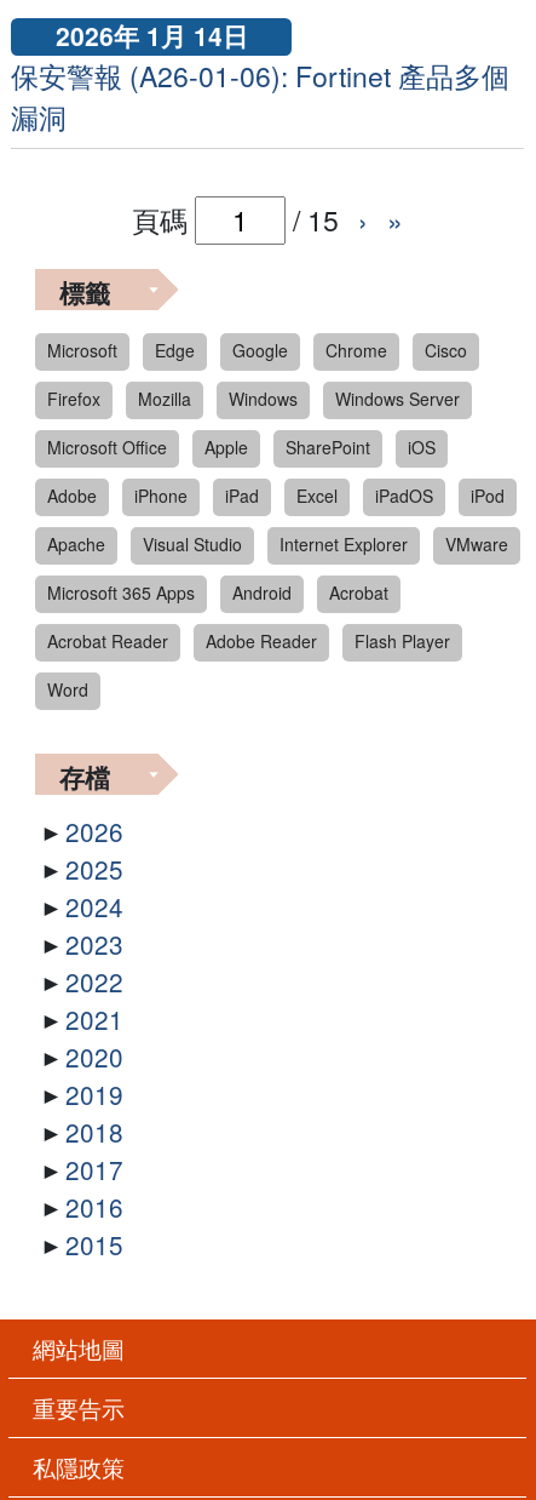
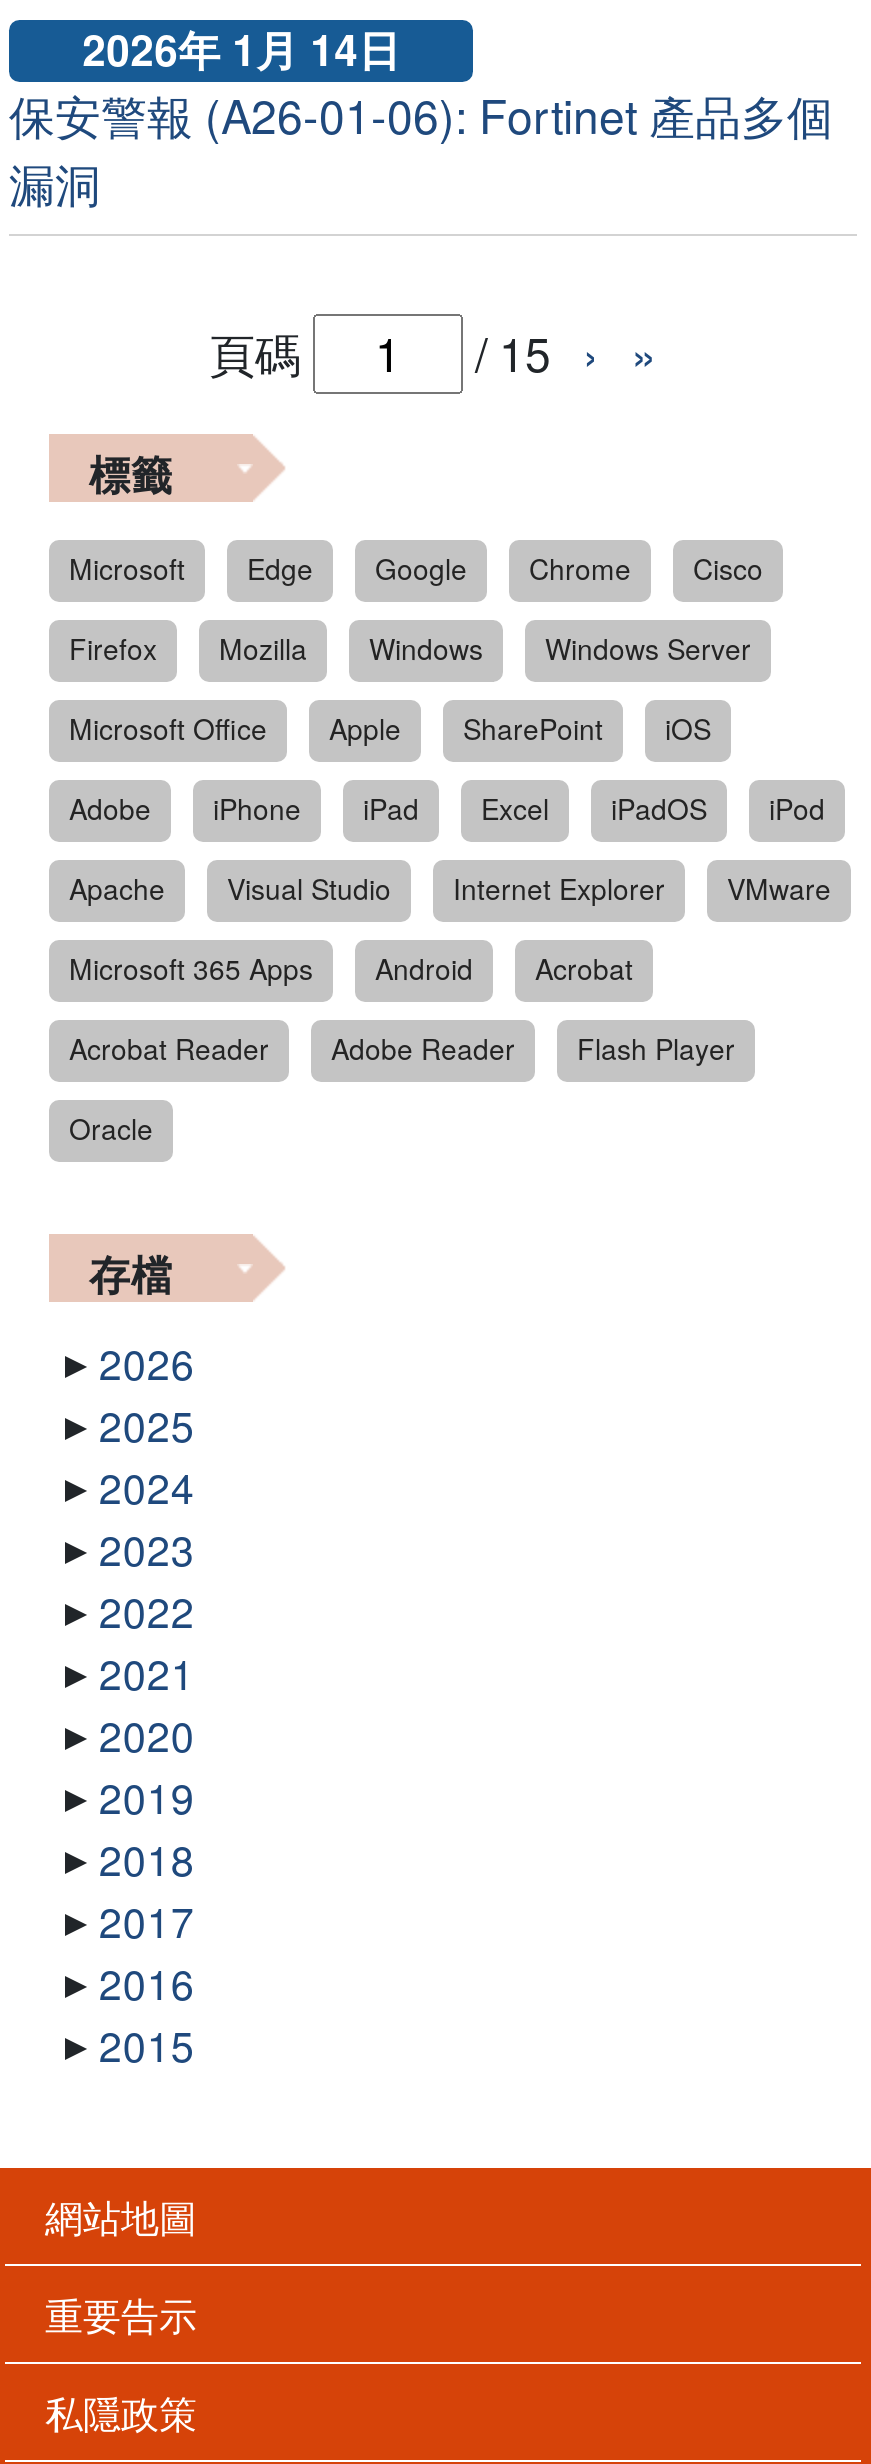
[47,677,88,701] Word -> [69,1108,153,1148] Oracle

